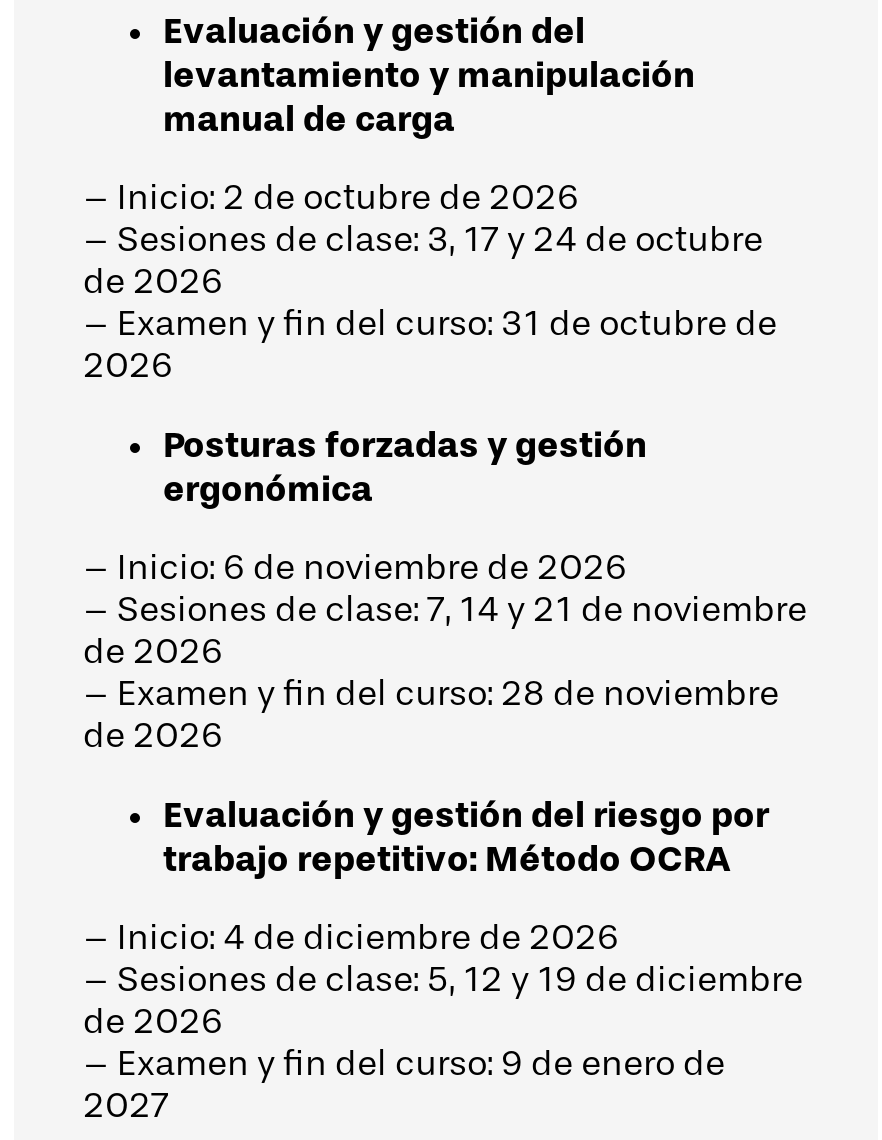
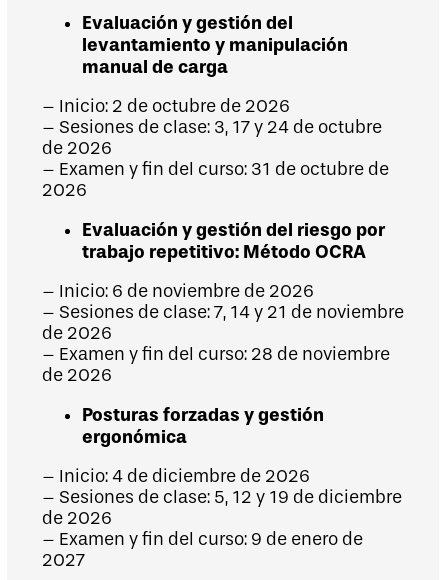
moved [163,423,647,511] -> [81,404,323,448]: Posturas forzadas y gestión | ergonómica
moved [163,793,769,881] -> [81,219,384,263]: Evaluación y gestión del riesgo por | trabajo repetitivo: Método OCRA

